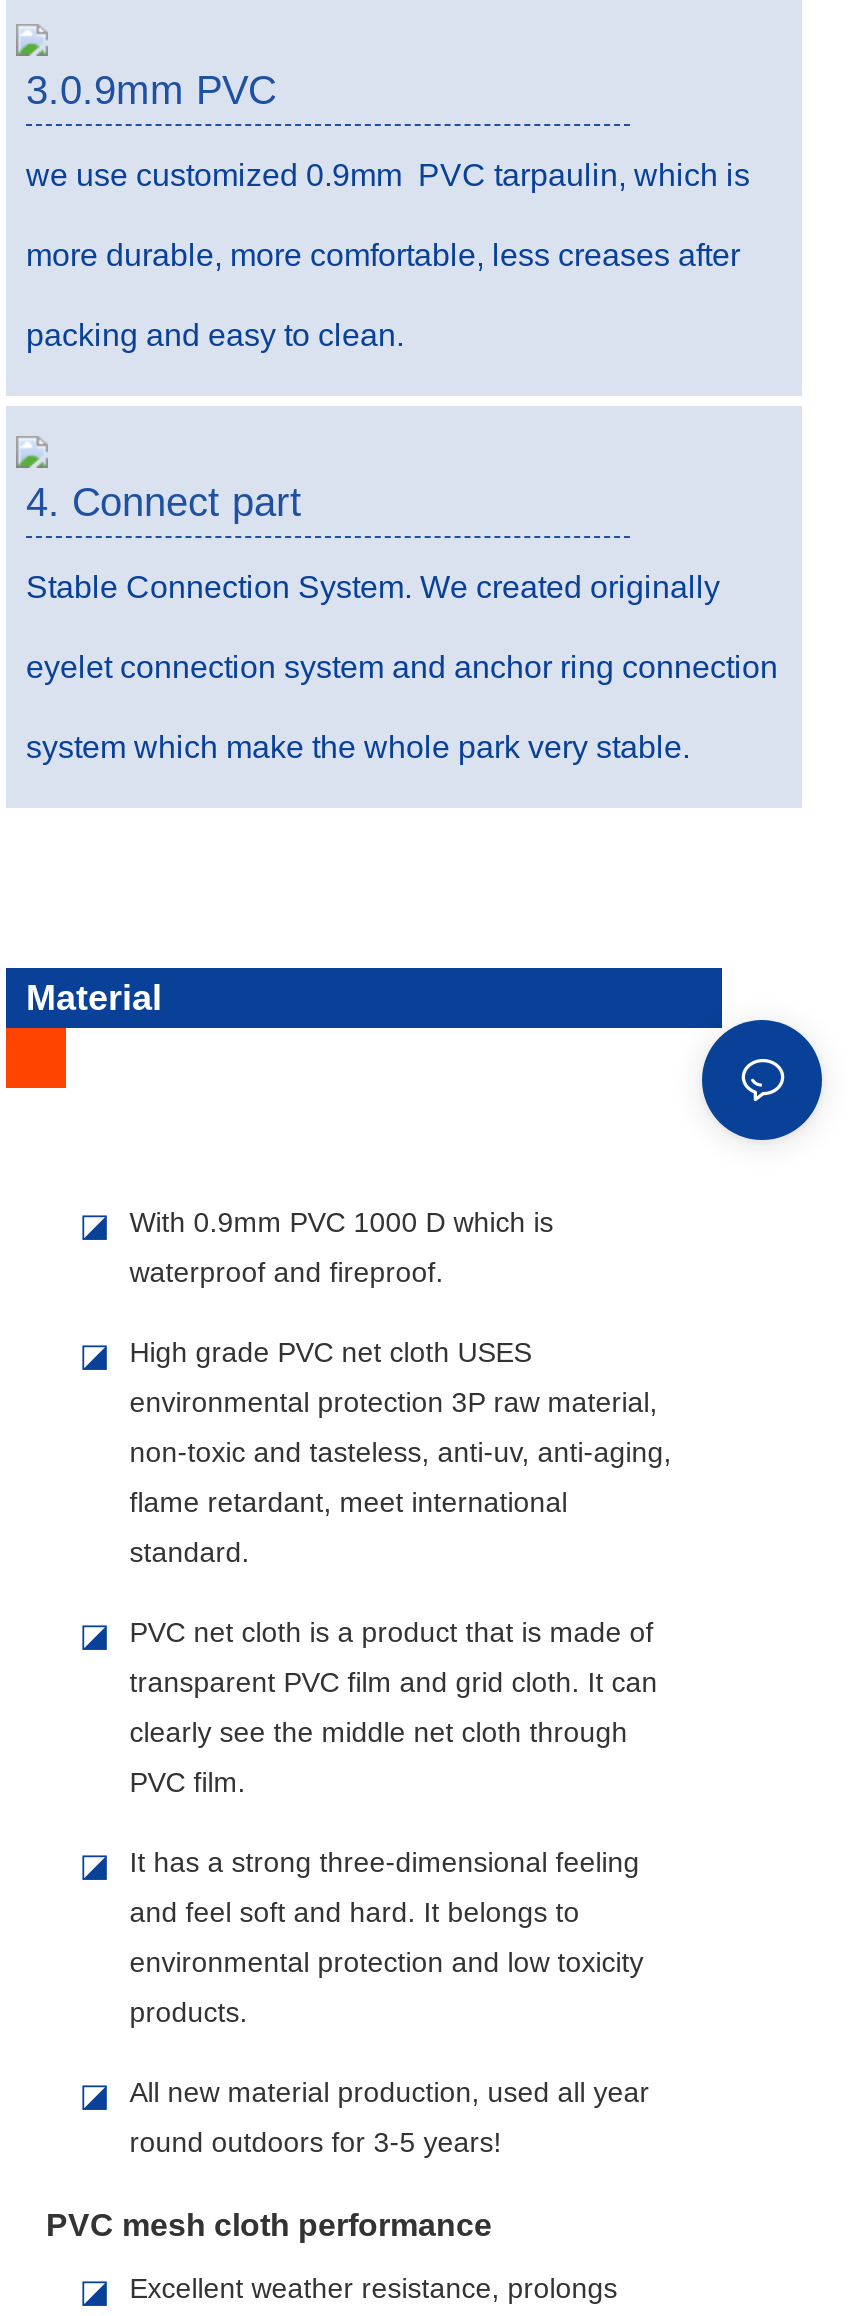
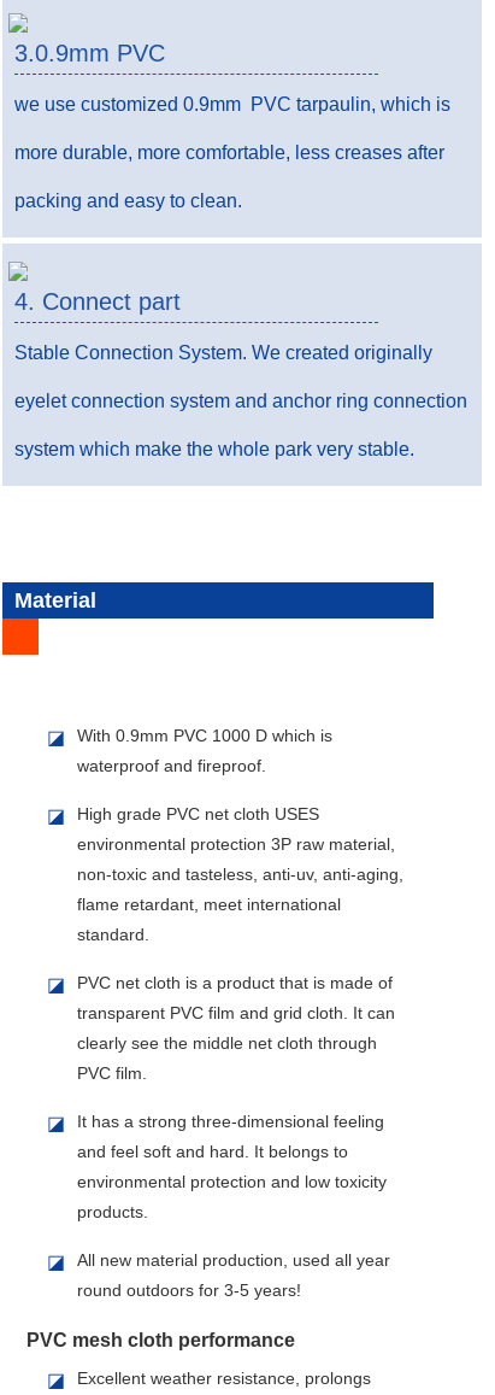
[700,1018,824,1144] [image] -> none

